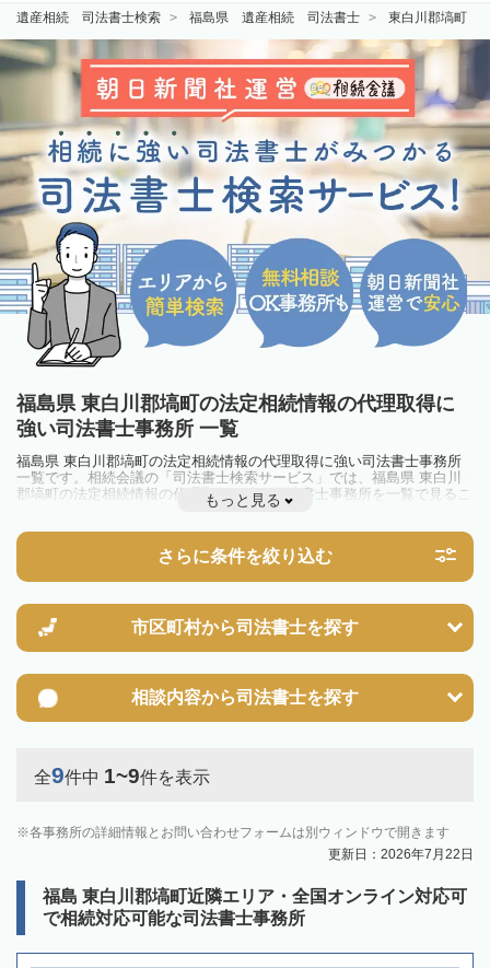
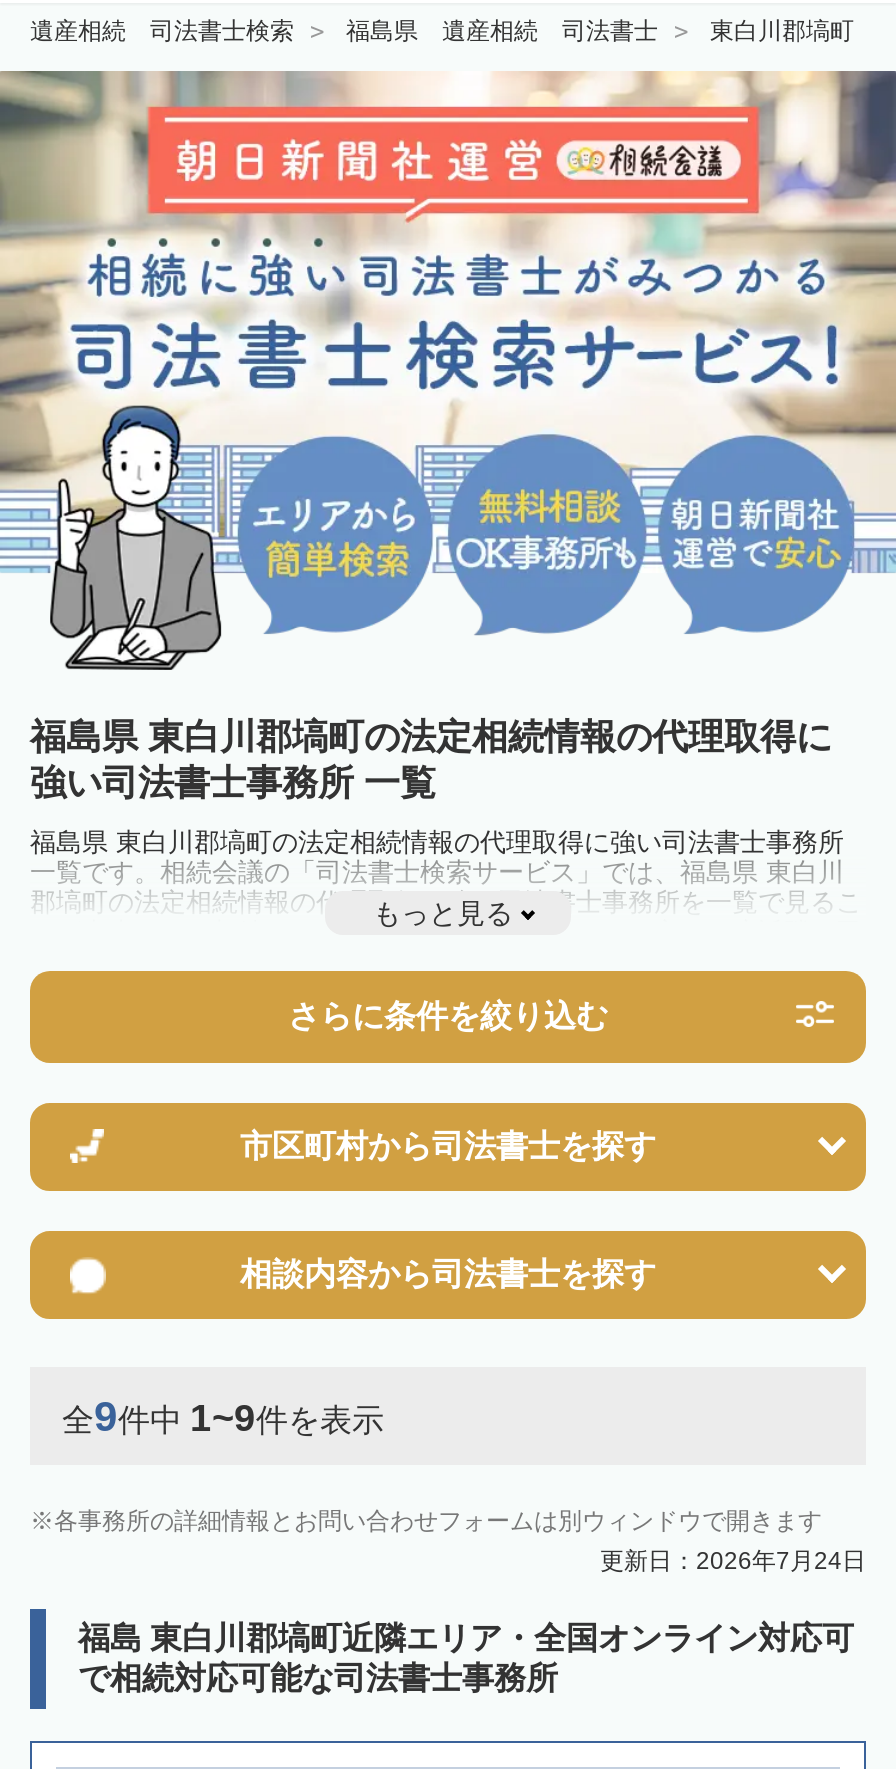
[328,847,474,862] 更新日：2026年7月22日 -> [600,1547,866,1575] 更新日：2026年7月24日

